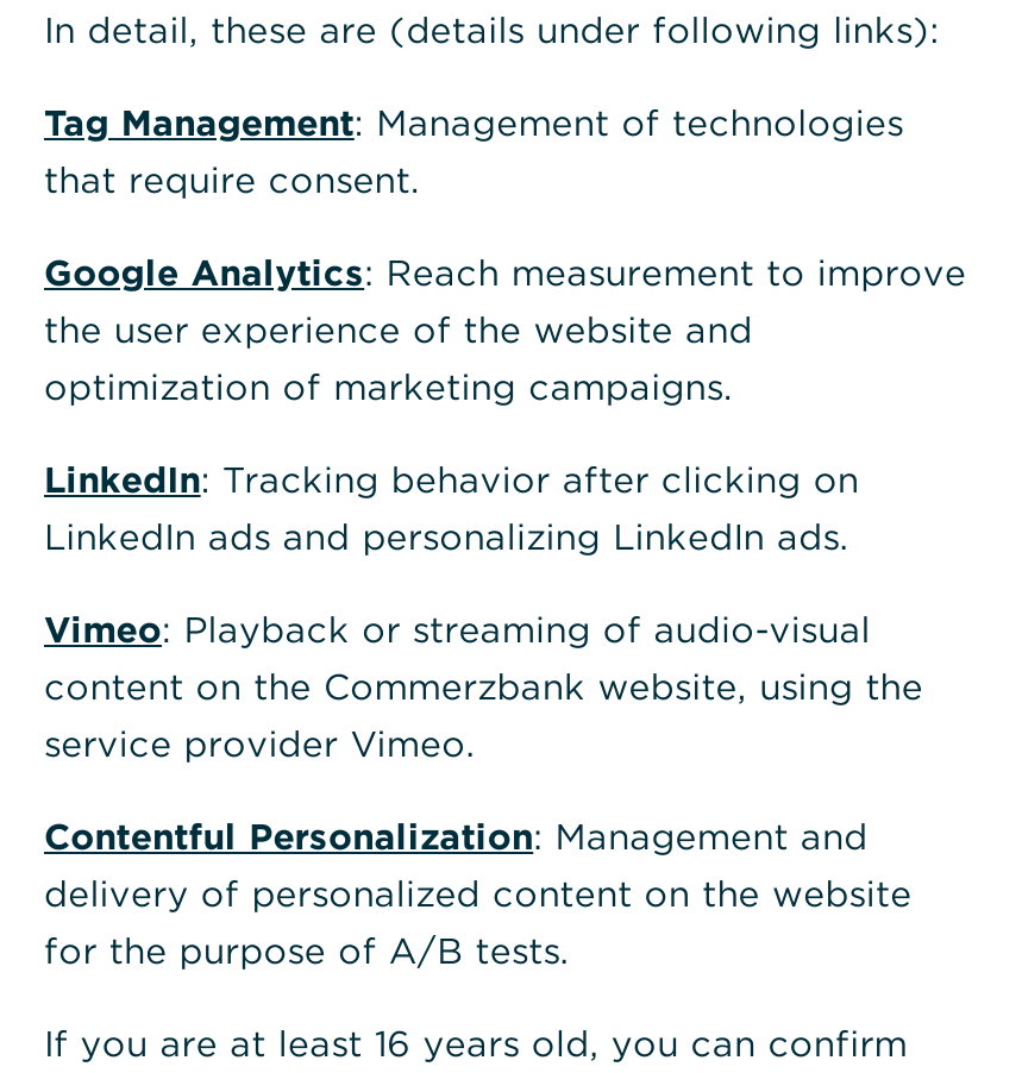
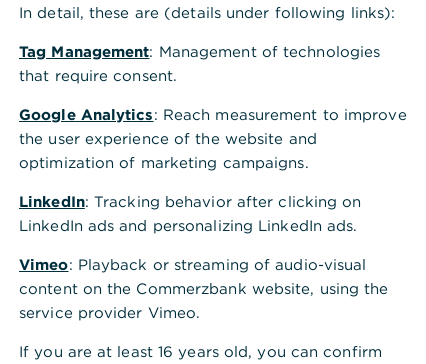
[44,814,912,973] Contentful Personalization: Management and | delivery of personalized content on the website | for the purpose of A/B tests. -> none

